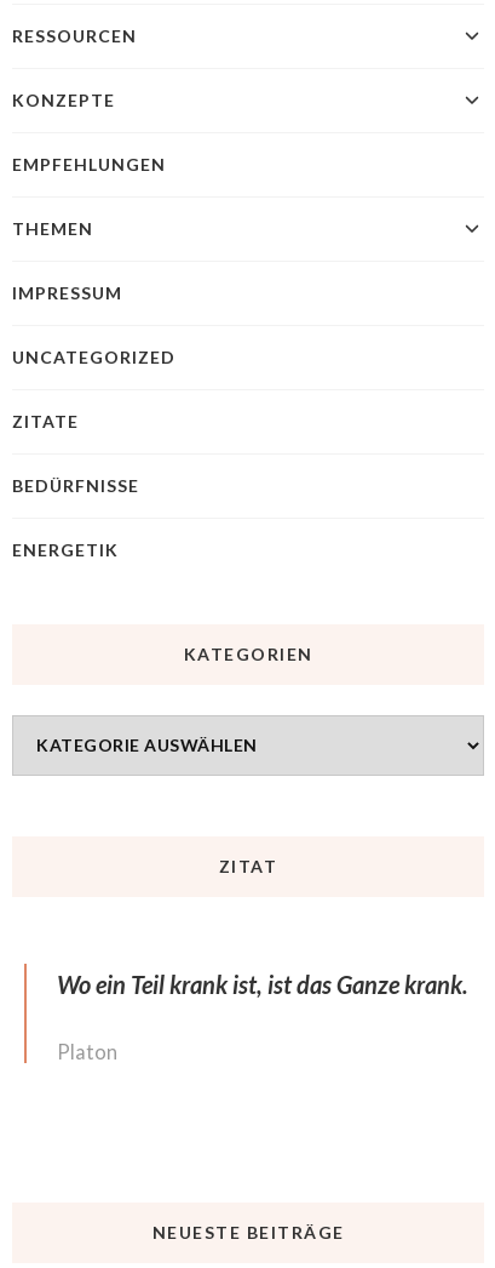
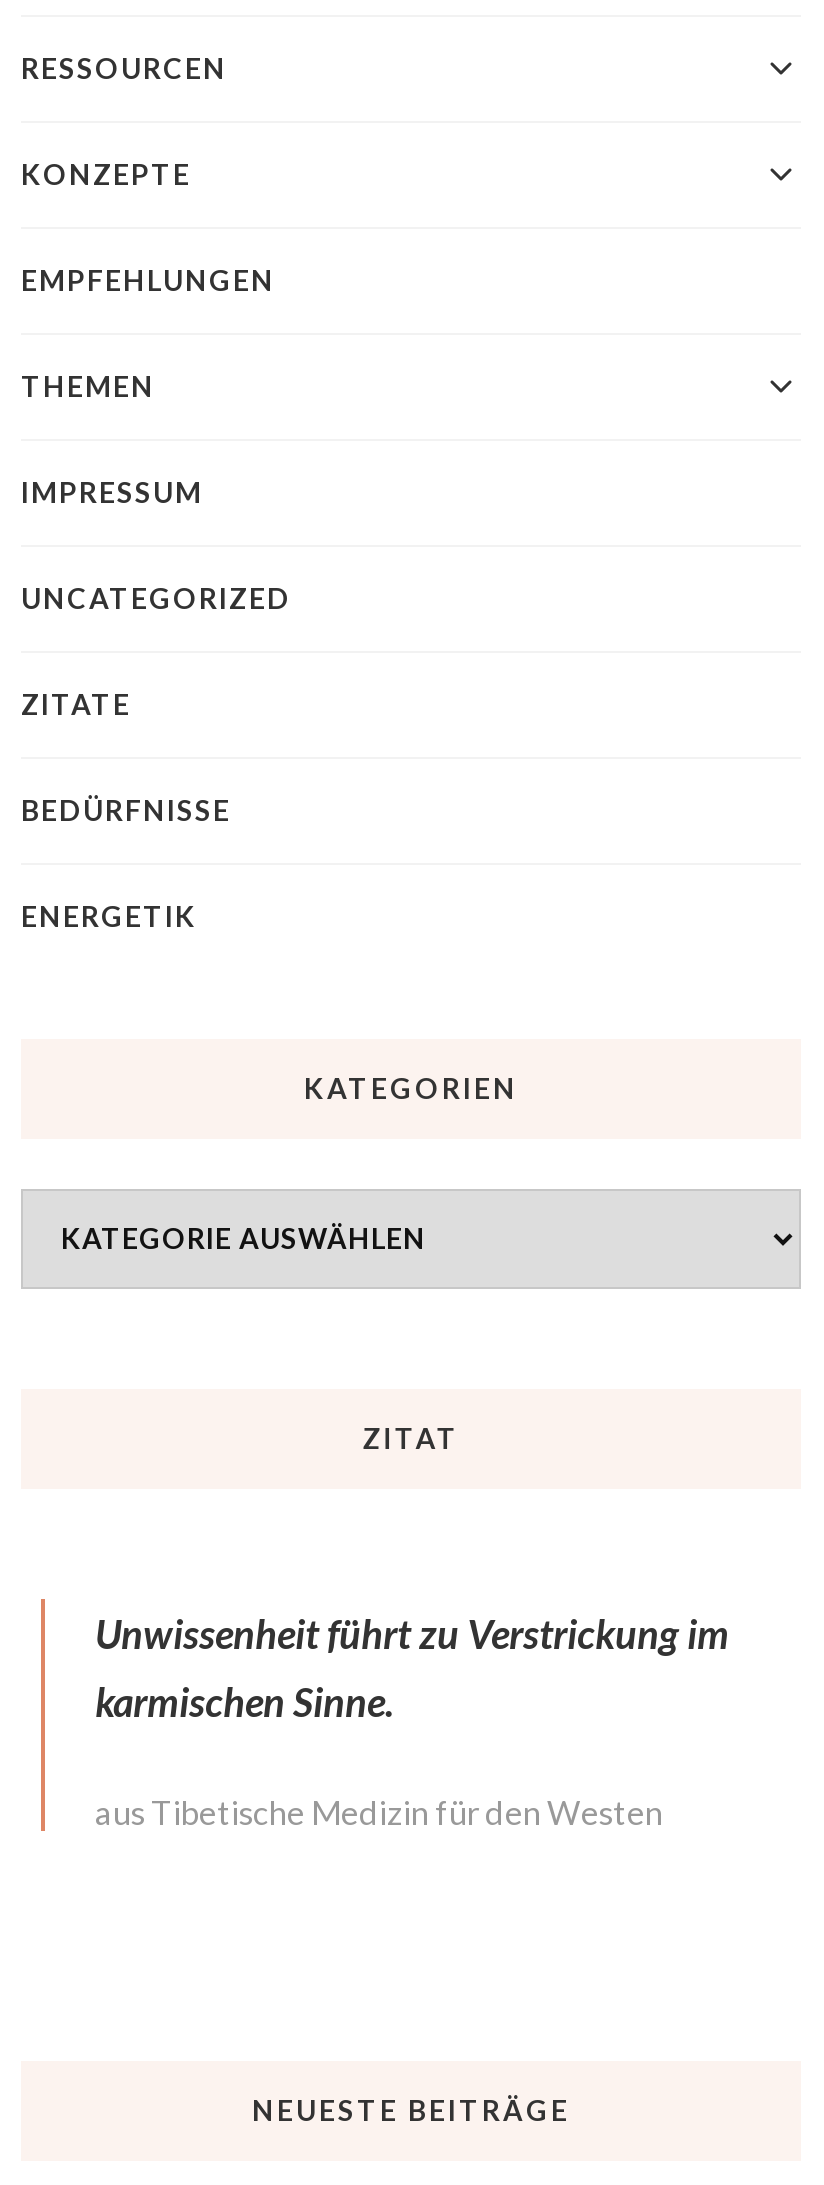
[57,970,468,999] Wo ein Teil krank ist, ist das Ganze krank. -> [95,1609,729,1725] Unwissenheit führt zu Verstrickung im | karmischen Sinne.
[57,1040,117,1063] Platon -> [95,1793,663,1831] aus Tibetische Medizin für den Westen

